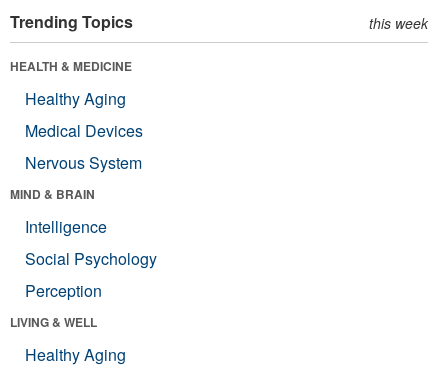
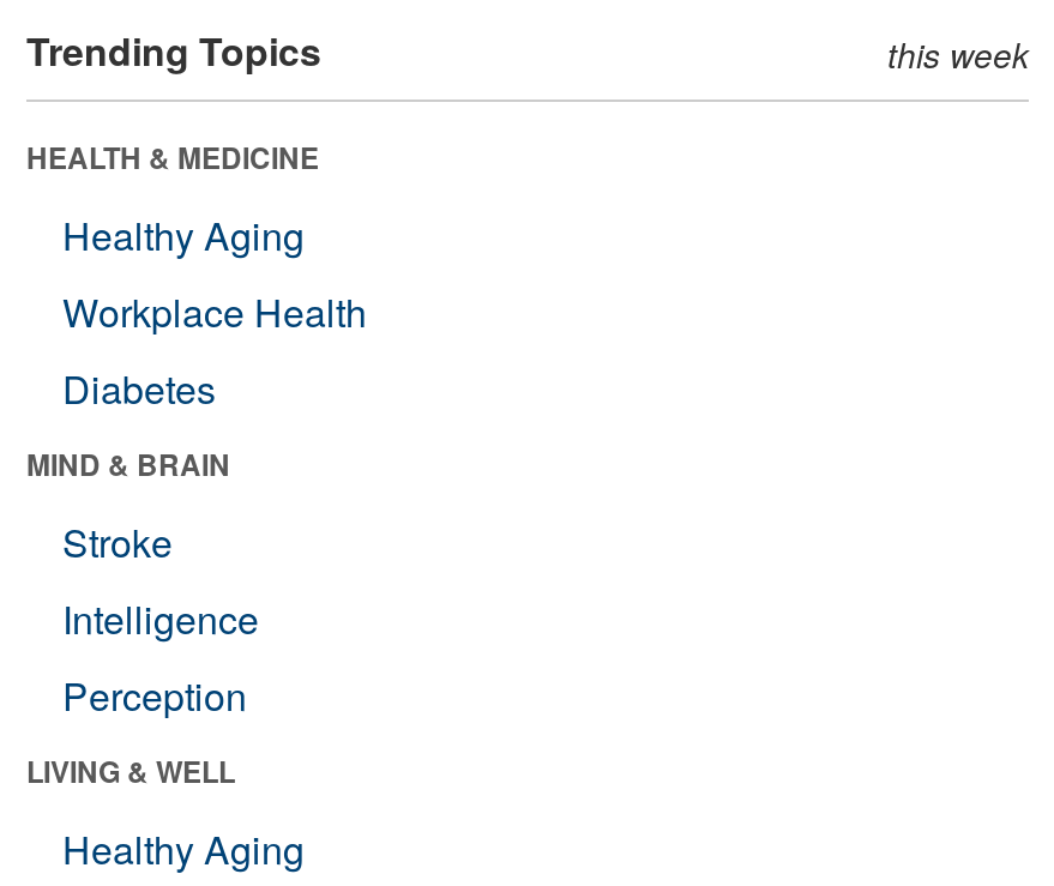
[25,119,143,174] Medical Devices | Nervous System -> [62,284,367,416] Workplace Health | Diabetes
none -> [62,514,173,569] Stroke
moved [25,215,107,238] -> [62,591,259,646]: Intelligence
[25,247,157,270] Social Psychology -> none

